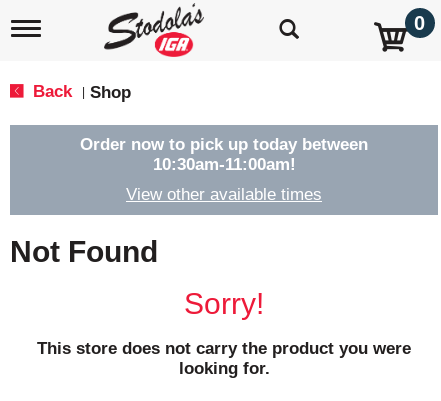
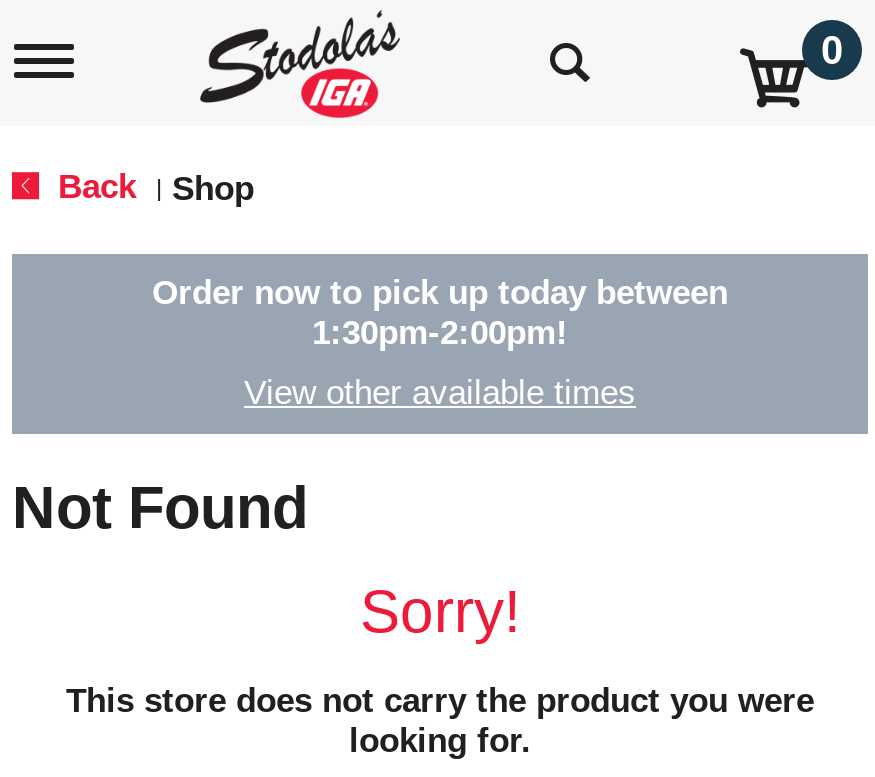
[152,155,295,174] 10:30am-11:00am! -> [312,314,568,352] 1:30pm-2:00pm!

